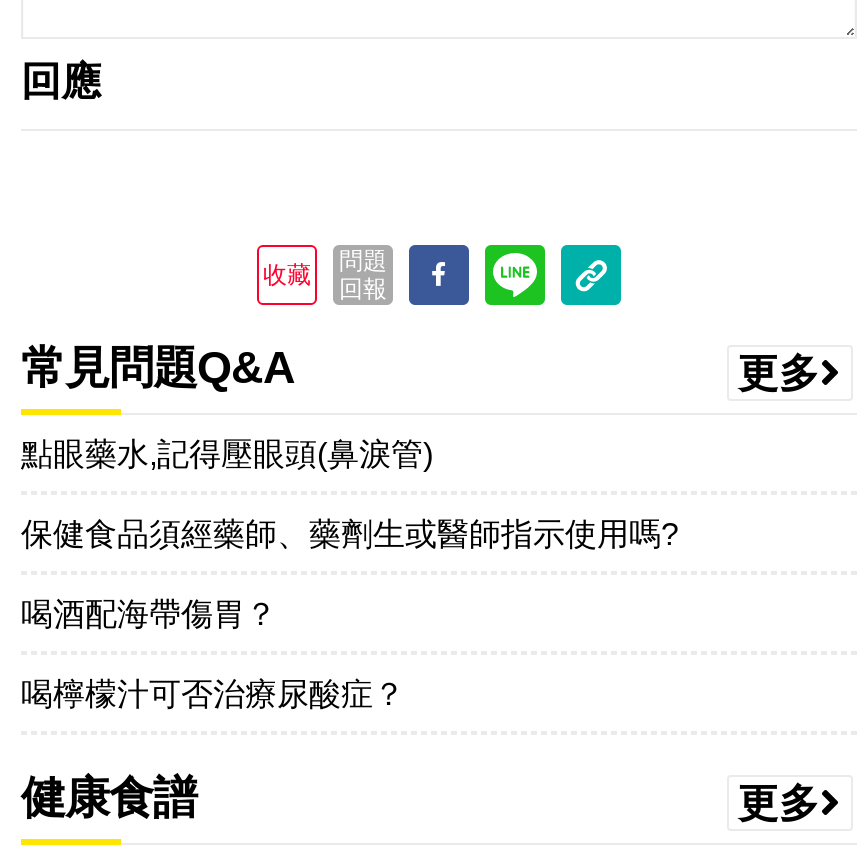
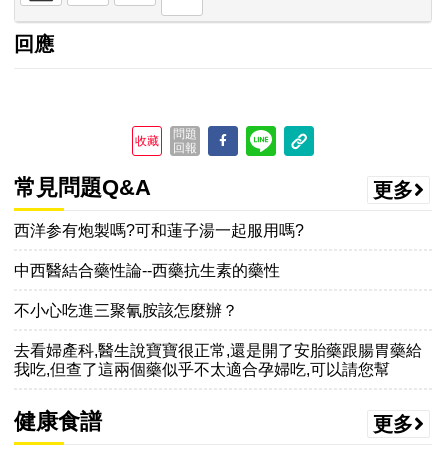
[21,437,433,471] 點眼藥水,記得壓眼頭(鼻淚管) -> [14,222,304,239] 西洋参有炮製嗎?可和蓮子湯一起服用嗎?
[21,517,679,551] 保健食品須經藥師、藥劑生或醫師指示使用嗎? -> [14,262,280,279] 中西醫結合藥性論--西藥抗生素的藥性
[21,597,277,631] 喝酒配海帶傷胃？ -> [14,302,238,319] 不小心吃進三聚氰胺該怎麼辦？
[21,677,405,711] 喝檸檬汁可否治療尿酸症？ -> [14,342,422,378] 去看婦產科,醫生說寶寶很正常,還是開了安胎藥跟腸胃藥給 | 我吃,但查了這兩個藥似乎不太適合孕婦吃,可以請您幫

